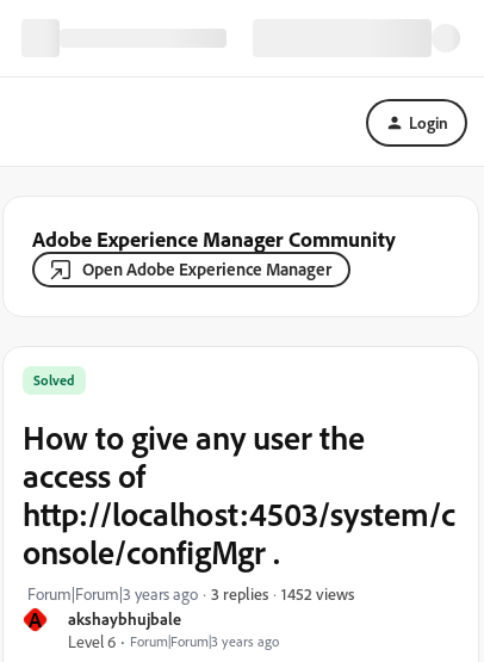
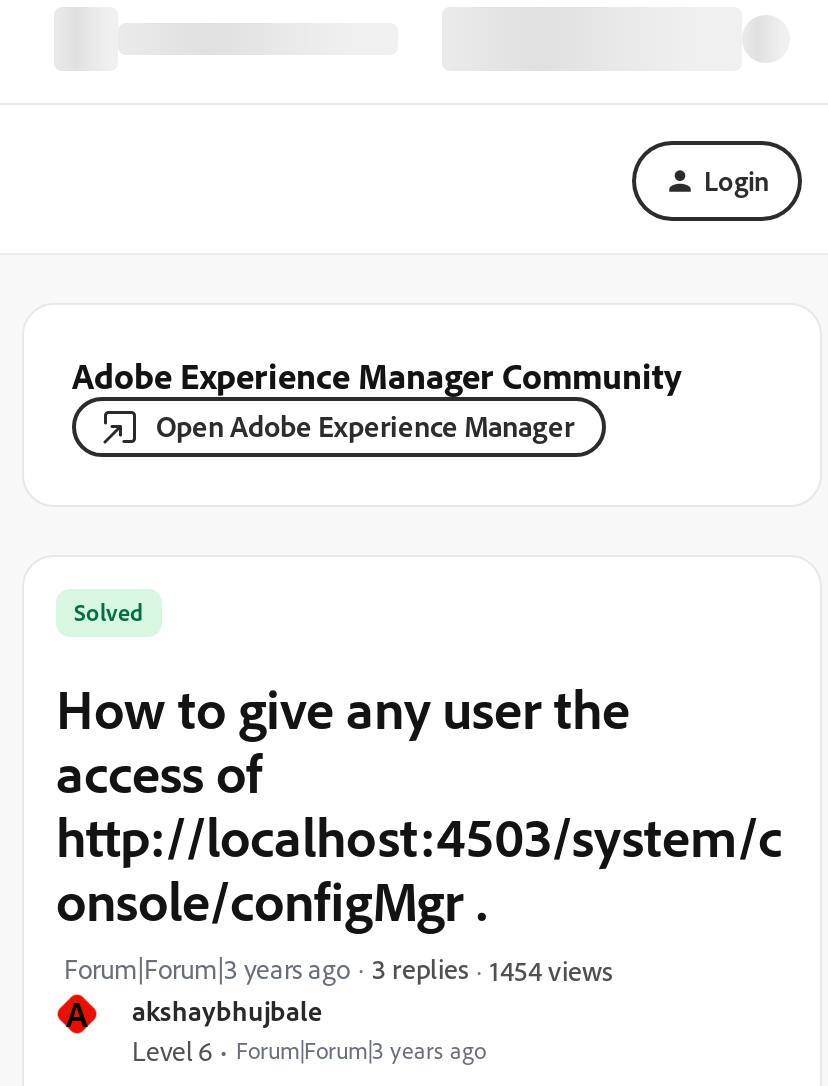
[281,583,354,603] 1452 views -> [490,952,612,986] 1454 views

